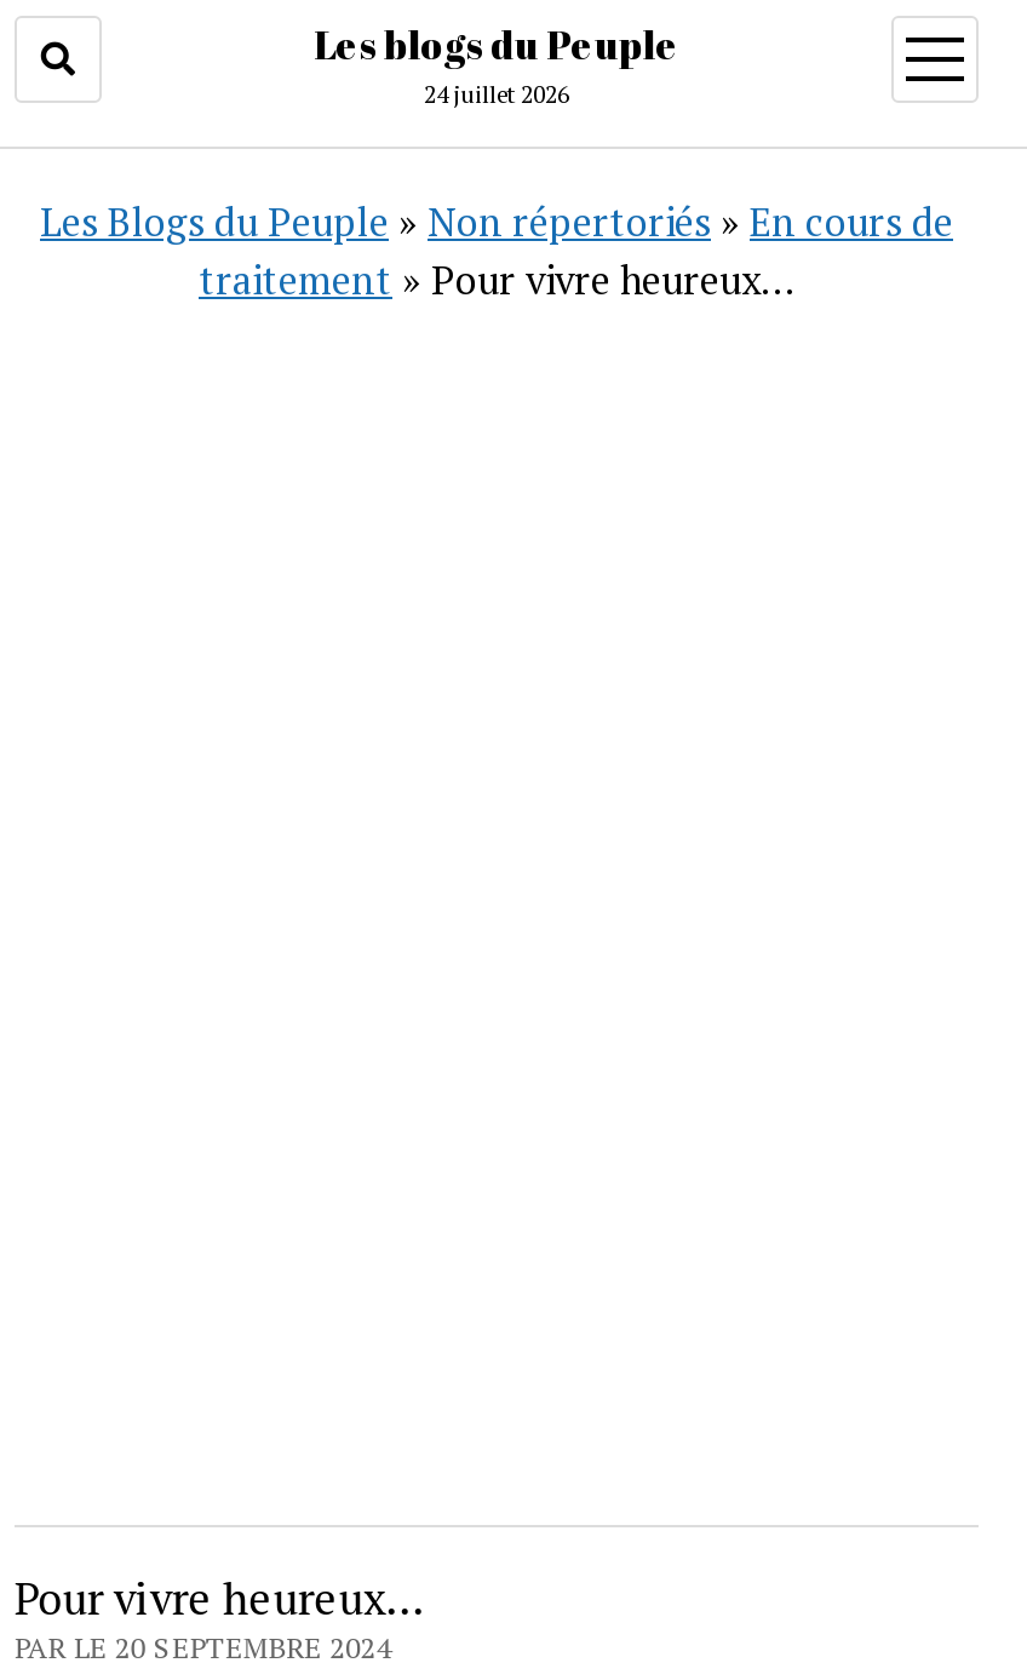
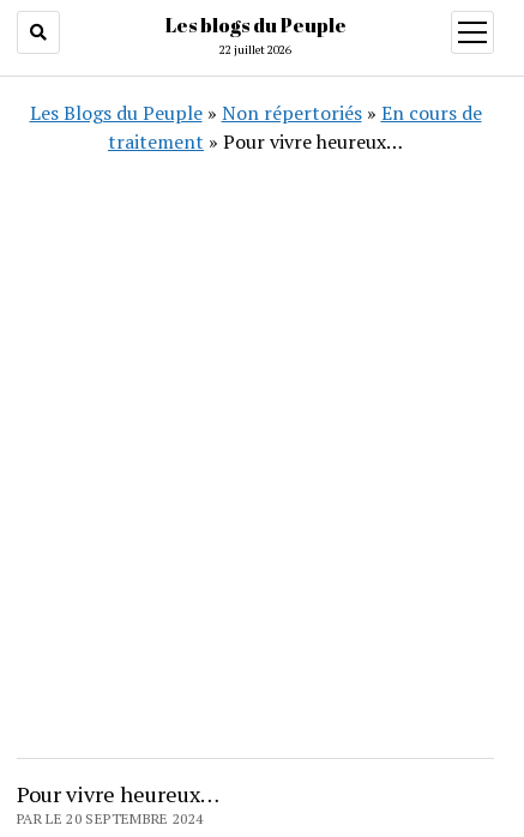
[424,79,569,110] 24 juillet 2026 -> [219,42,291,58] 22 juillet 2026

